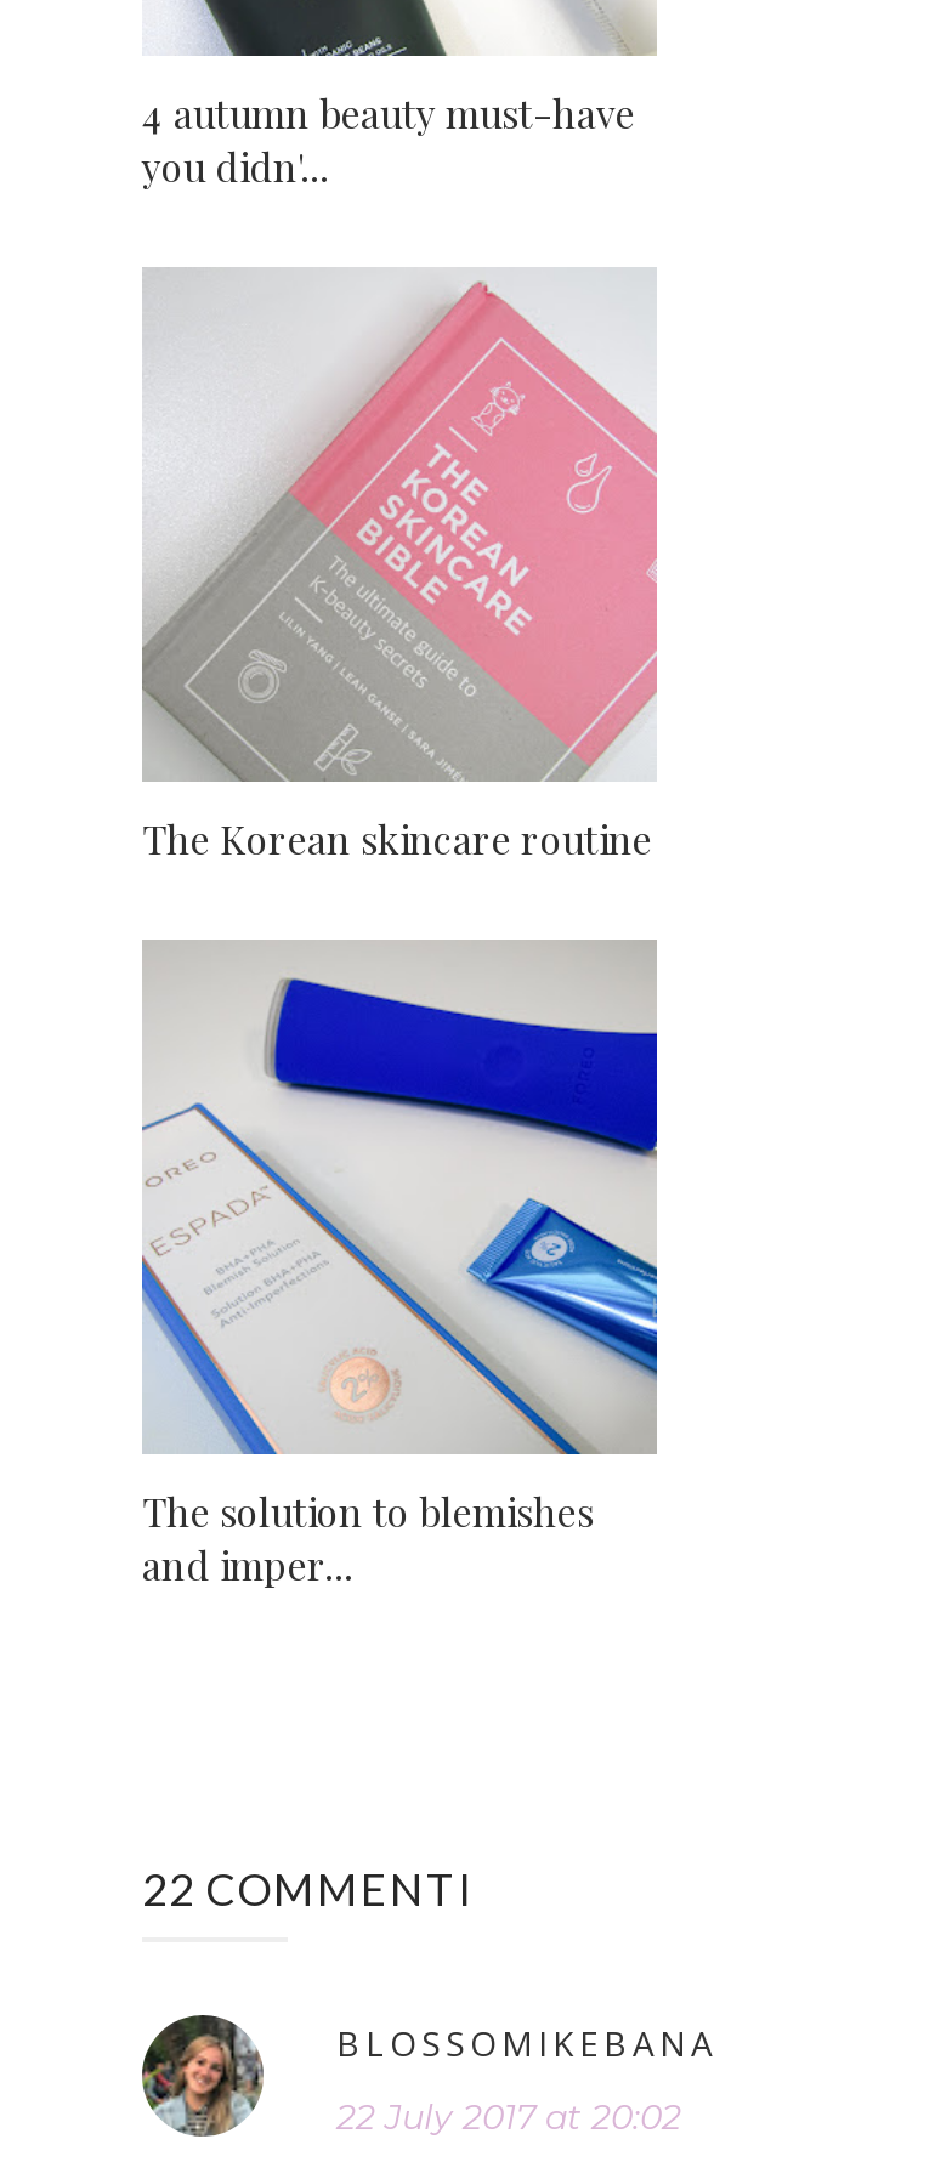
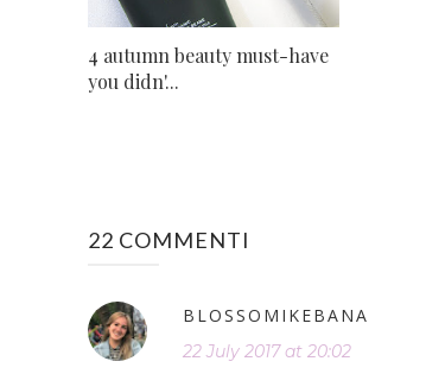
[142,267,657,864] [image] | The Korean skincare routine -> none
[140,940,659,1590] [image] | The solution to blemishes | and imper... -> none

